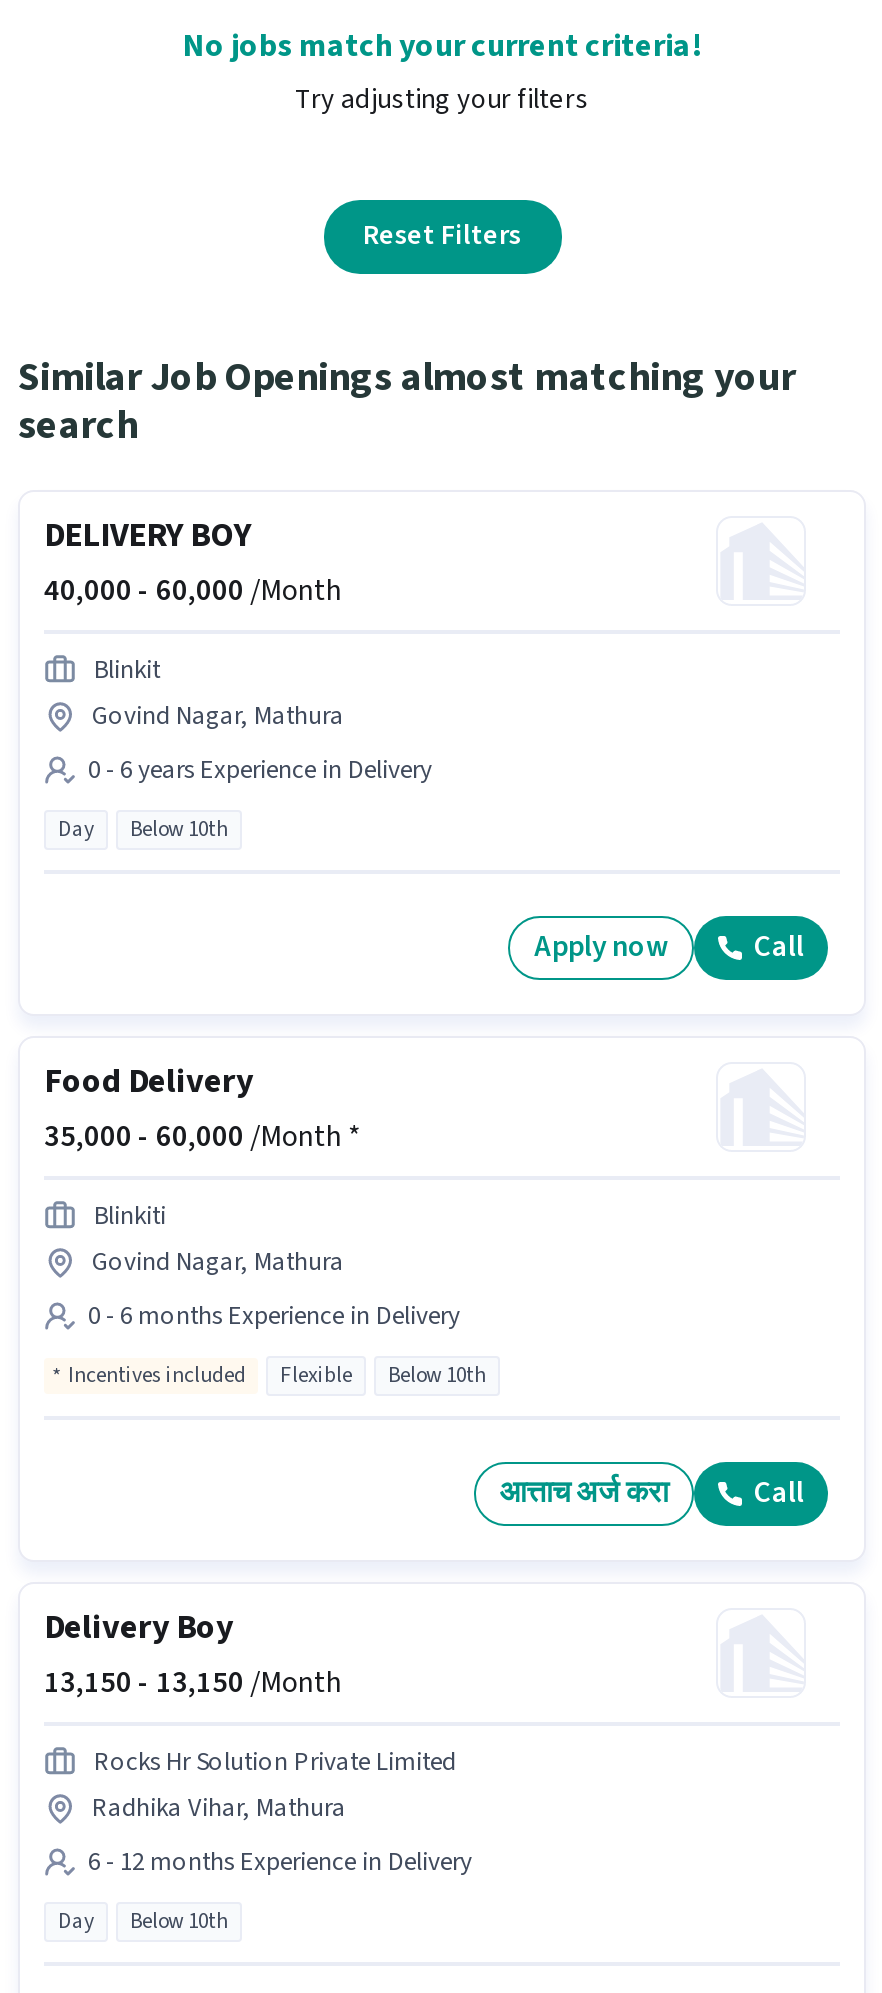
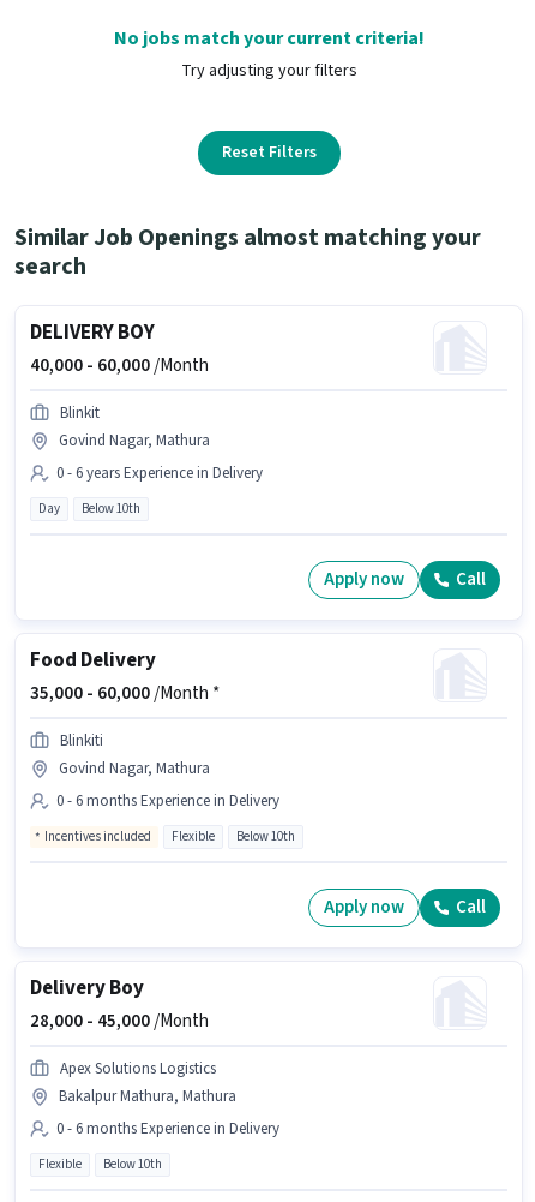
[500,1473,668,1515] आत्ताच अर्ज करा -> [324,895,404,920] Apply now
[44,1662,342,1704] 13,150 - 13,150 /Month -> [30,1008,209,1034] 28,000 - 45,000 /Month
[92,1744,456,1826] Rocks Hr Solution Private Limited | Radhika Vihar, Mathura -> [59,1058,236,1107] Apex Solutions Logistics | Bakalpur Mathura, Mathura
[88,1844,472,1880] 6 - 12 months Experience in Delivery -> [56,1118,279,1139] 0 - 6 months Experience in Delivery
[58,1906,94,1936] Day -> [38,1155,82,1173] Flexible

